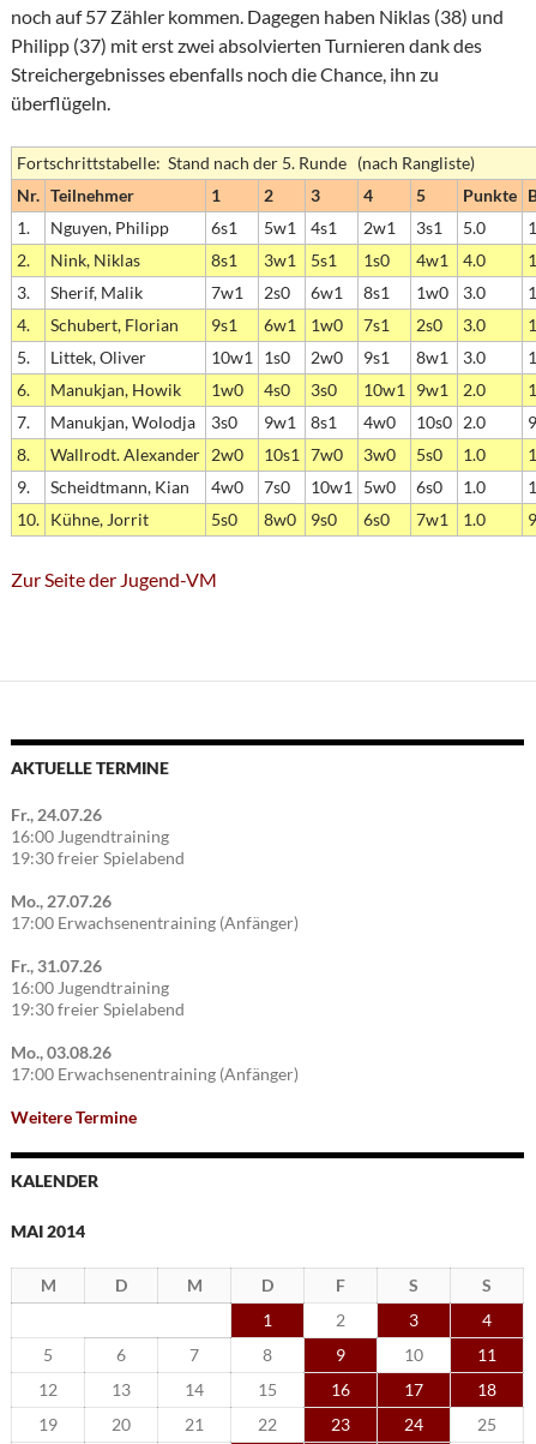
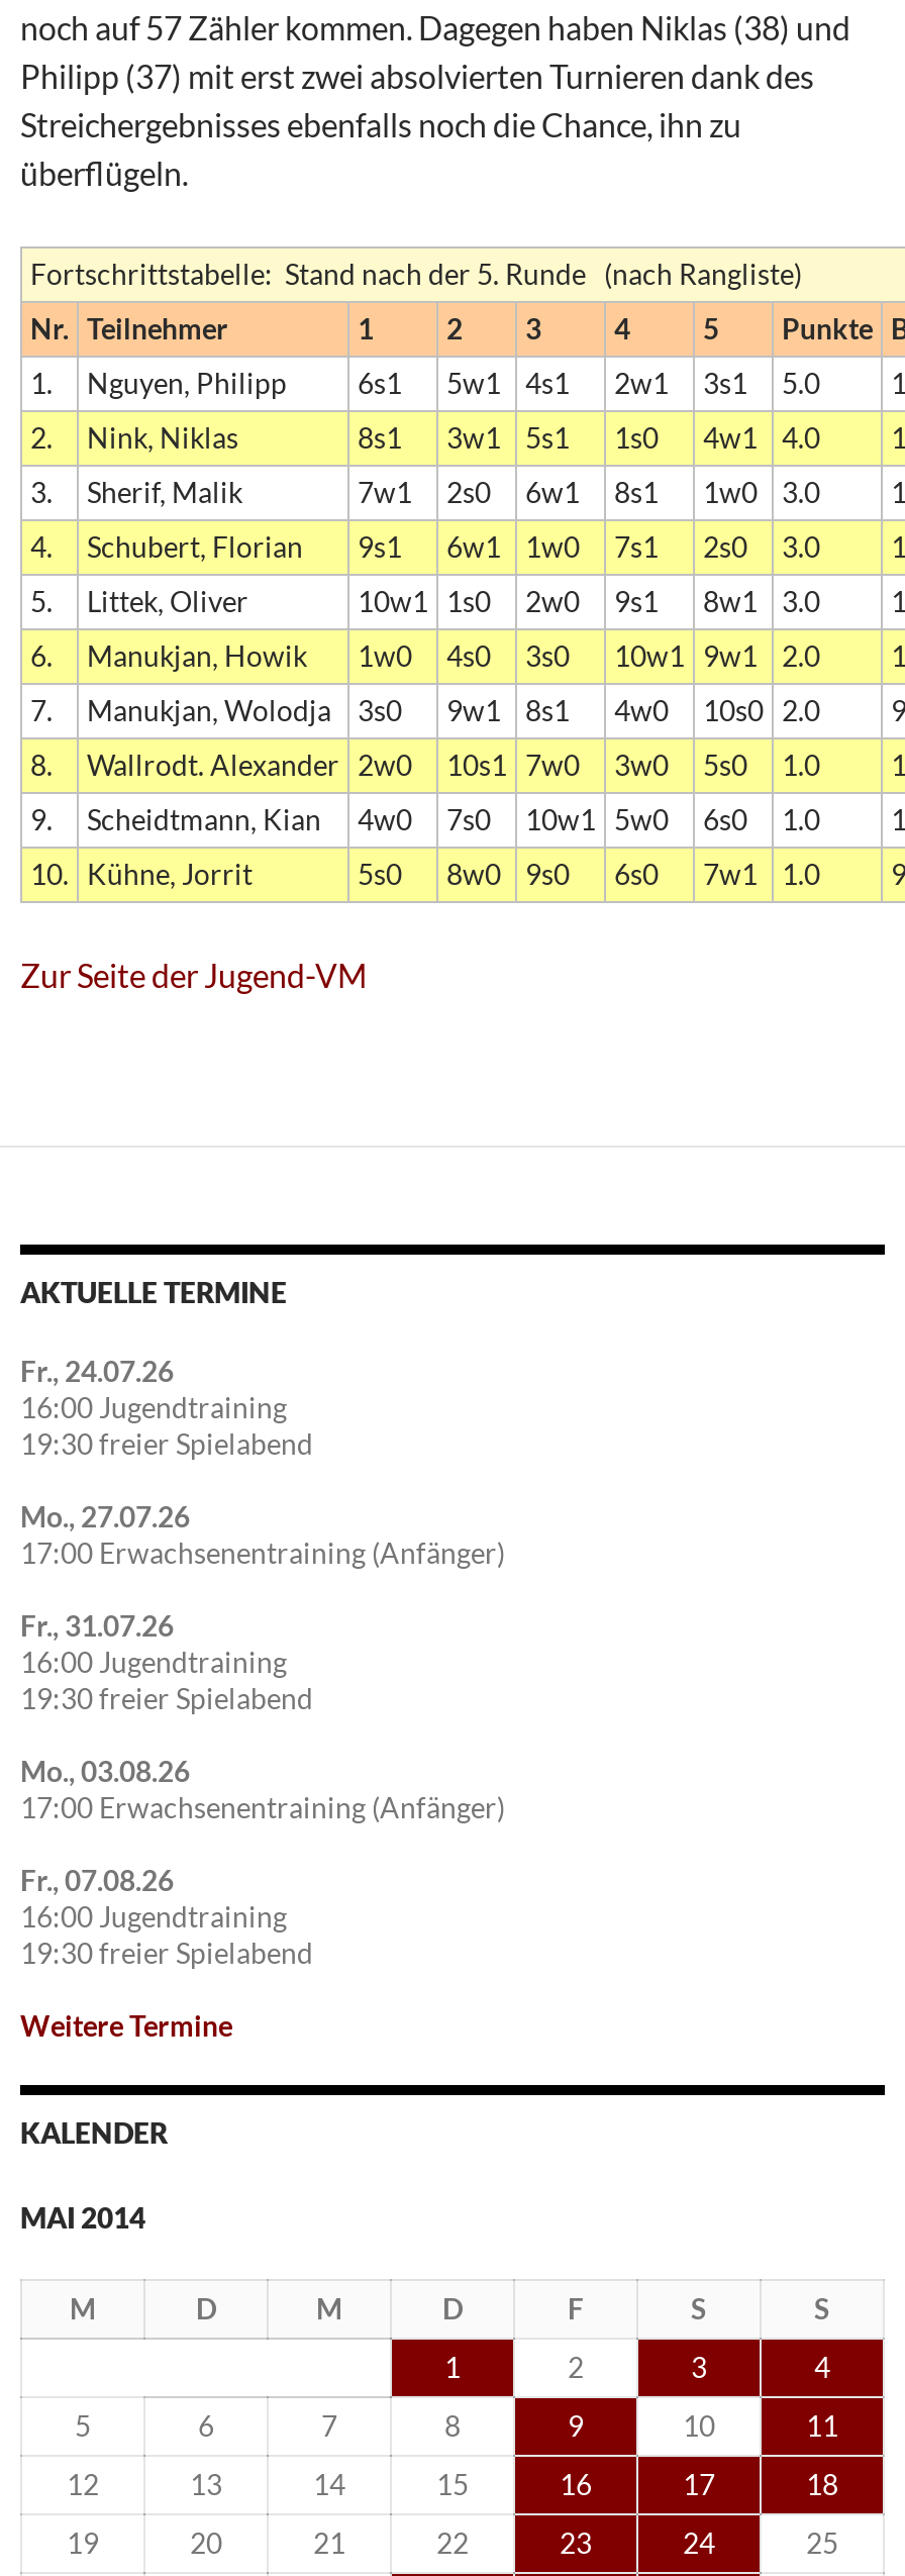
none -> [20,1863,313,1970] Fr., 07.08.26 | 16:00 Jugendtraining | 19:30 freier Spielabend

